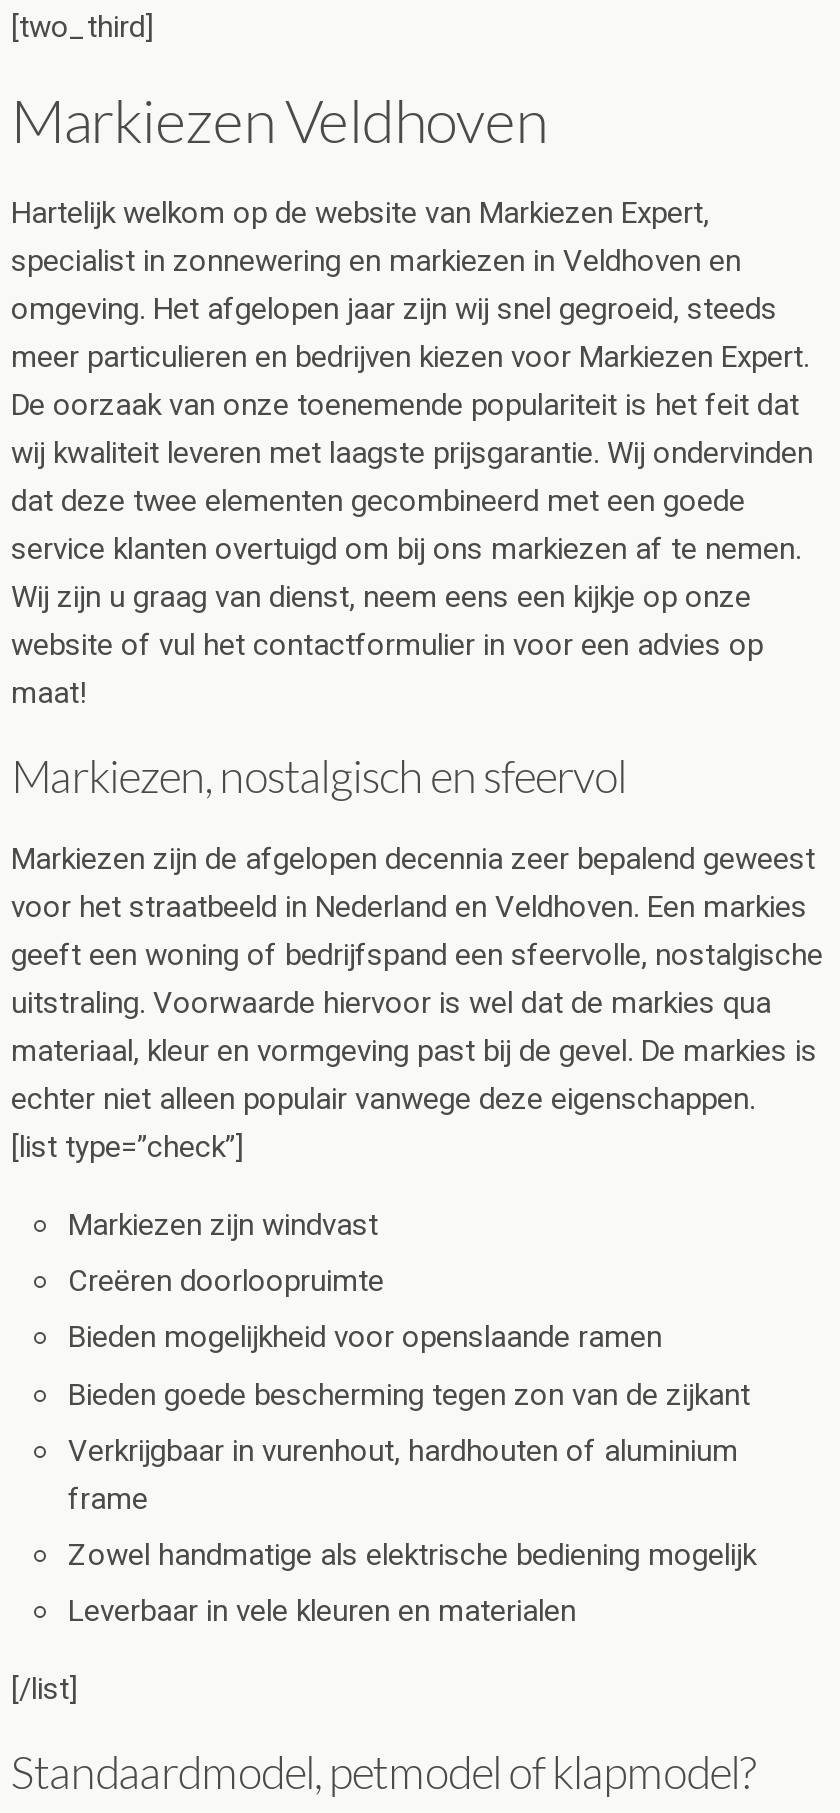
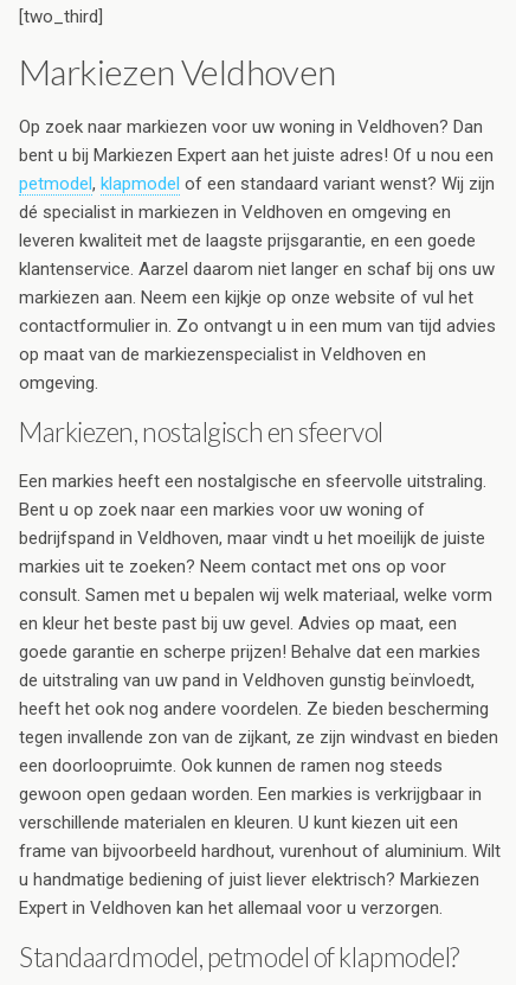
[11,195,813,711] Hartelijk welkom op de website van Markiezen Expert, | specialist in zonnewering en markiezen in Veldhoven en | omgeving. Het afgelopen jaar zijn wij snel gegroeid, steeds | meer particulieren en bedrijven kiezen voor Markiezen Expert. | De oorzaak van onze toenemende populariteit is het feit dat | wij kwaliteit leveren met laagste prijsgarantie. Wij ondervinden | dat deze twee elementen gecombineerd met een goede | service klanten overtuigd om bij ons markiezen af te nemen. | Wij zijn u graag van dienst, neem eens een kijkje op onze | website of vul het contactformulier in voor een advies op | maat! -> [19,116,496,394] Op zoek naar markiezen voor uw woning in Veldhoven? Dan | bent u bij Markiezen Expert aan het juiste adres! Of u nou een | petmodel, klapmodel of een standaard variant wenst? Wij zijn | dé specialist in markiezen in Veldhoven en omgeving en | leveren kwaliteit met de laagste prijsgarantie, en een goede | klantenservice. Aarzel daarom niet langer en schaf bij ons uw | markiezen aan. Neem een kijkje op onze website of vul het | contactformulier in. Zo ontvangt u in een mum van tijd advies | op maat van de markiezenspecialist in Veldhoven en | omgeving.
[11,841,823,1707] Markiezen zijn de afgelopen decennia zeer bepalend geweest | voor het straatbeeld in Nederland en Veldhoven. Een markies | geeft een woning of bedrijfspand een sfeervolle, nostalgische | uitstraling. Voorwaarde hiervoor is wel dat de markies qua | materiaal, kleur en vormgeving past bij de gevel. De markies is | echter niet alleen populair vanwege deze eigenschappen. | [list type=”check”] | Markiezen zijn windvast | Creëren doorloopruimte | Bieden mogelijkheid voor openslaande ramen | Bieden goede bescherming tegen zon van de zijkant | Verkrijgbaar in vurenhout, hardhouten of aluminium | frame | Zowel handmatige als elektrische bediening mogelijk | Leverbaar in vele kleuren en materialen | [/list] -> [19,471,501,919] Een markies heeft een nostalgische en sfeervolle uitstraling. | Bent u op zoek naar een markies voor uw woning of | bedrijfspand in Veldhoven, maar vindt u het moeilijk de juiste | markies uit te zoeken? Neem contact met ons op voor | consult. Samen met u bepalen wij welk materiaal, welke vorm | en kleur het beste past bij uw gevel. Advies op maat, een | goede garantie en scherpe prijzen! Behalve dat een markies | de uitstraling van uw pand in Veldhoven gunstig beïnvloedt, | heeft het ook nog andere voordelen. Ze bieden bescherming | tegen invallende zon van de zijkant, ze zijn windvast en bieden | een doorloopruimte. Ook kunnen de ramen nog steeds | gewoon open gedaan worden. Een markies is verkrijgbaar in | verschillende materialen en kleuren. U kunt kiezen uit een | frame van bijvoorbeeld hardhout, vurenhout of aluminium. Wilt | u handmatige bediening of juist liever elektrisch? Markiezen | Expert in Veldhoven kan het allemaal voor u verzorgen.

